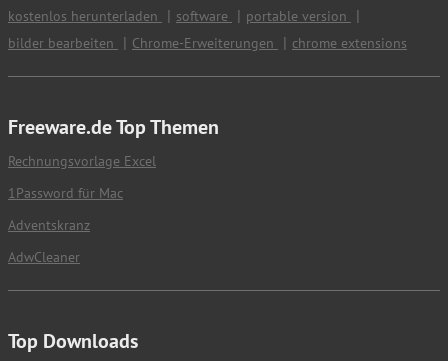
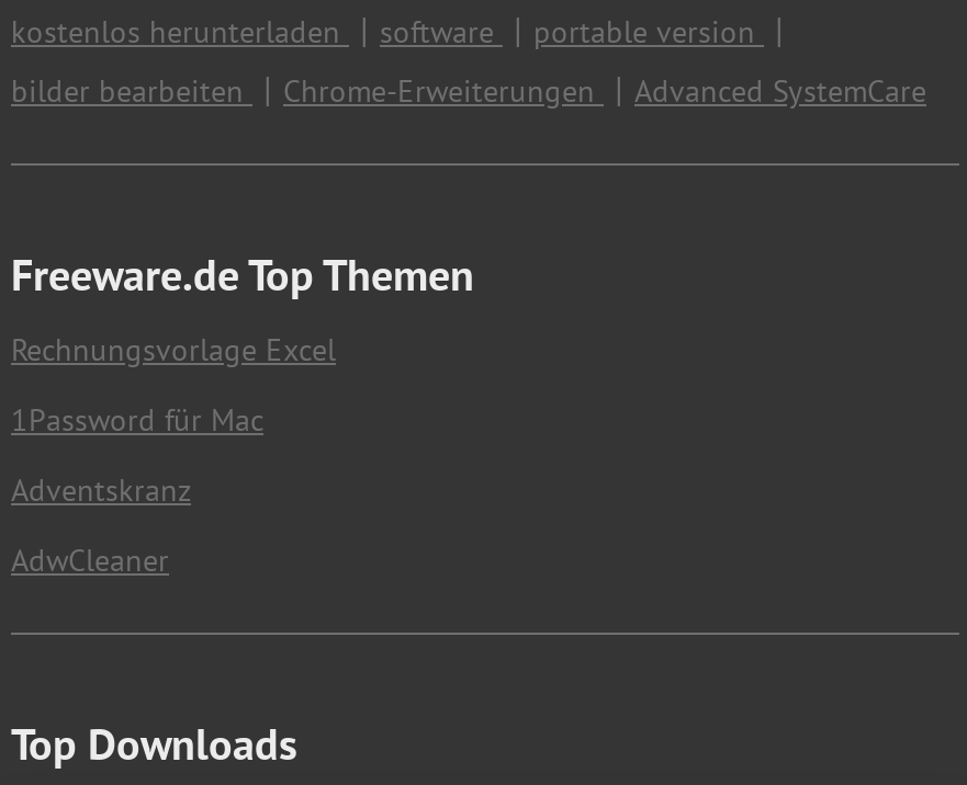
[292,34,407,52] chrome extensions -> [634,71,926,111] Advanced SystemCare

